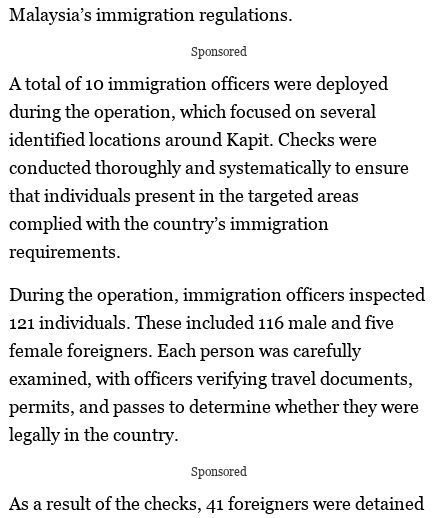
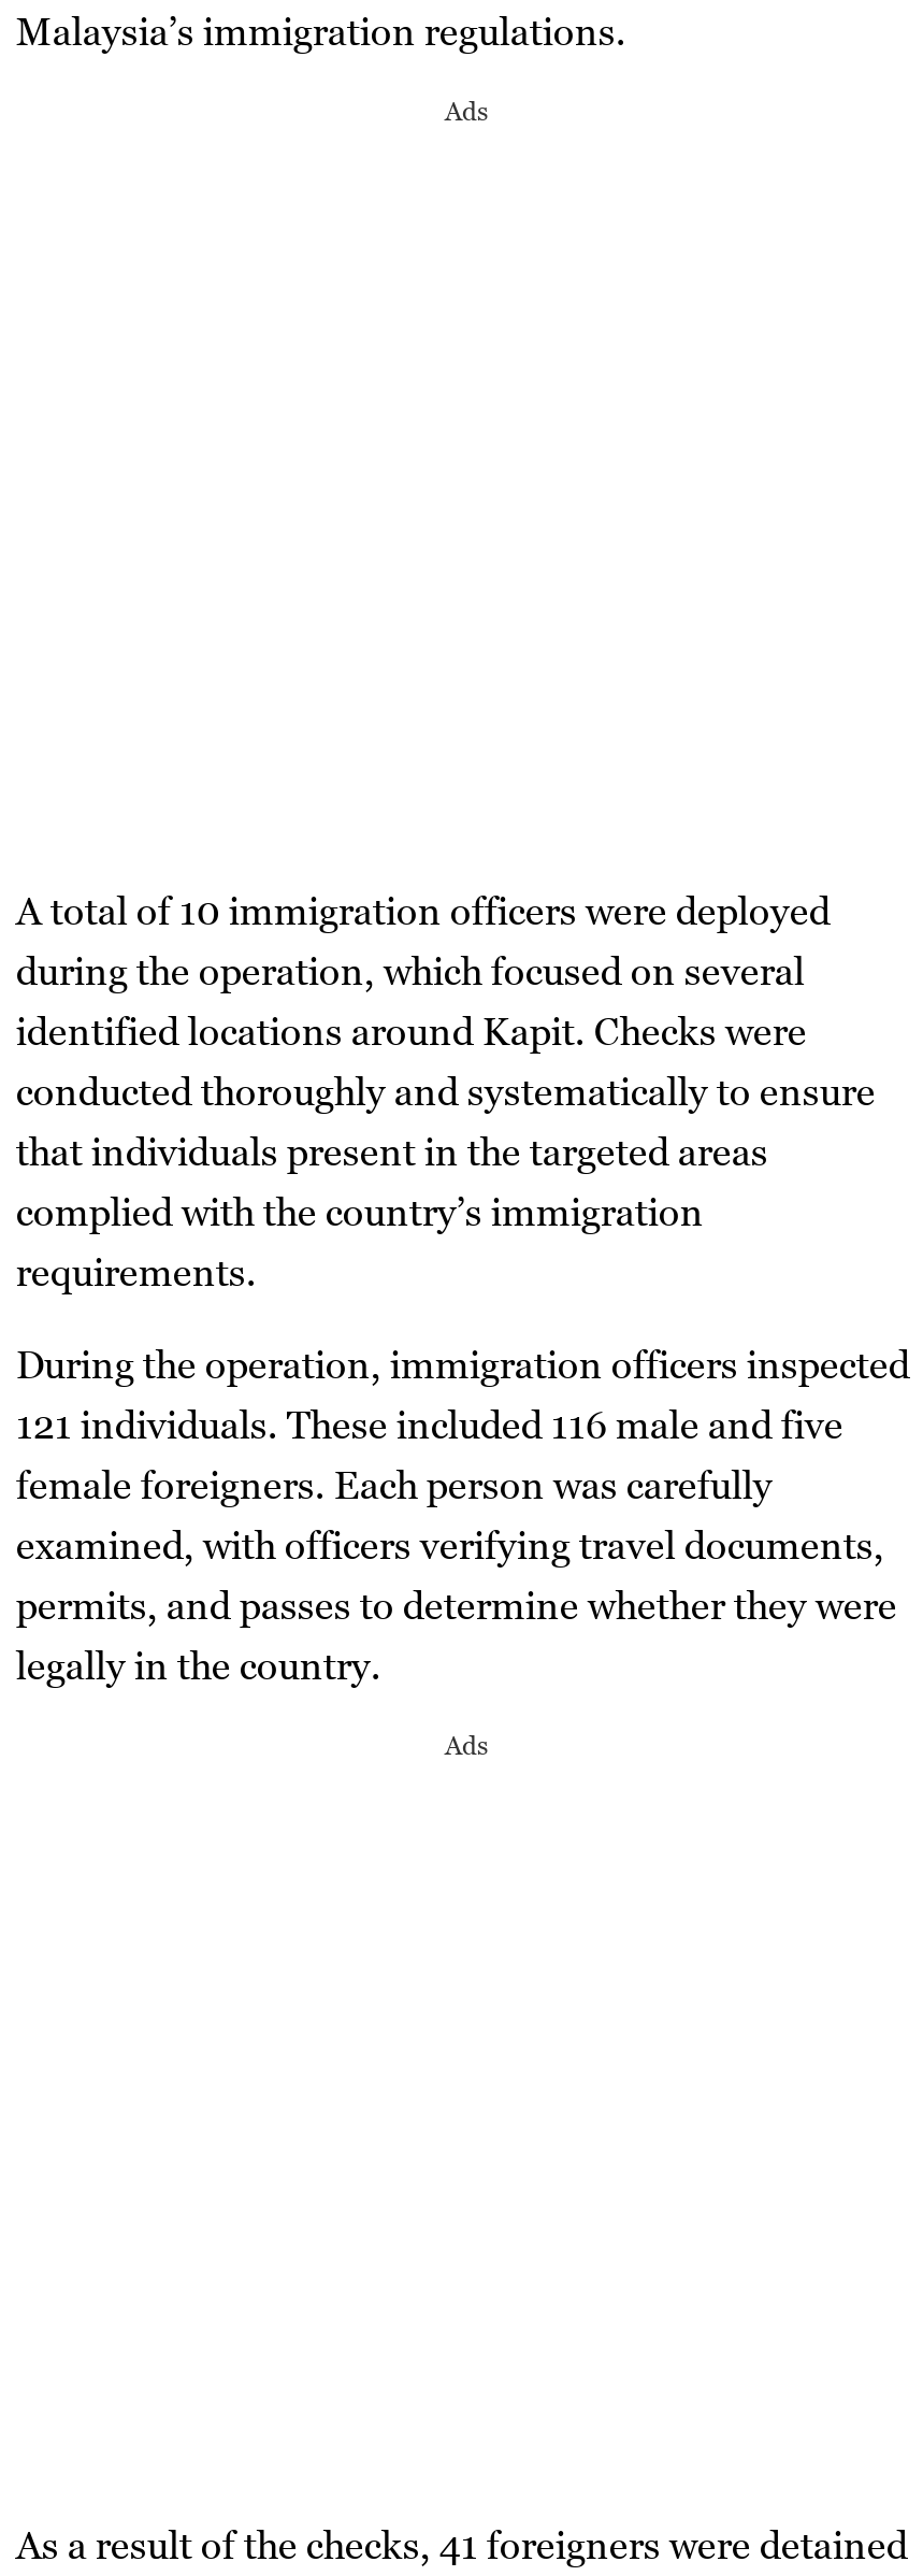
[191,44,247,59] Sponsored -> [445,94,488,126] Ads
[191,464,247,479] Sponsored -> [445,1728,488,1760] Ads

